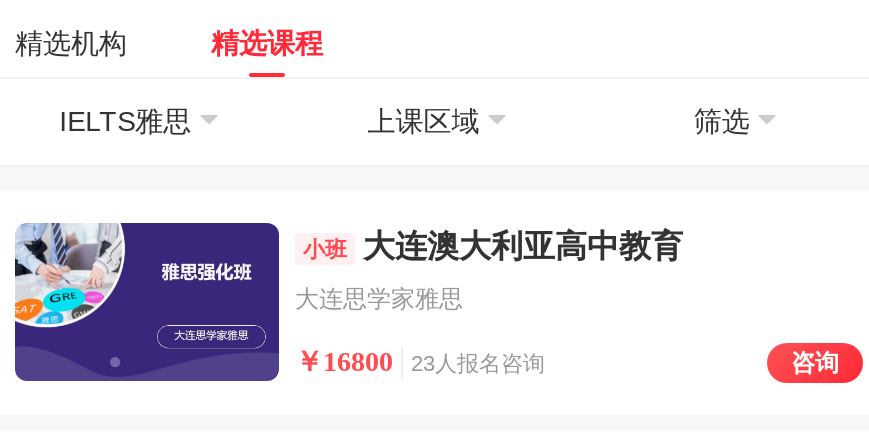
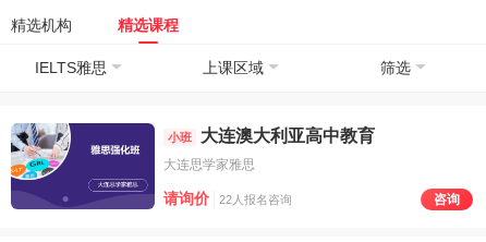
[295,347,545,377] ￥16800 | 23人报名咨询 -> [163,191,292,207] 请询价 | 22人报名咨询

